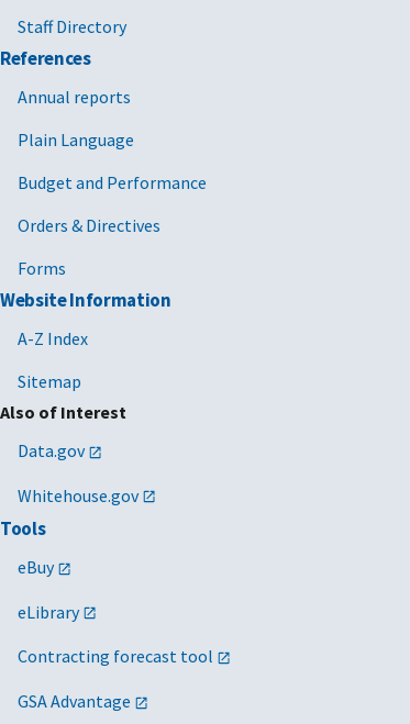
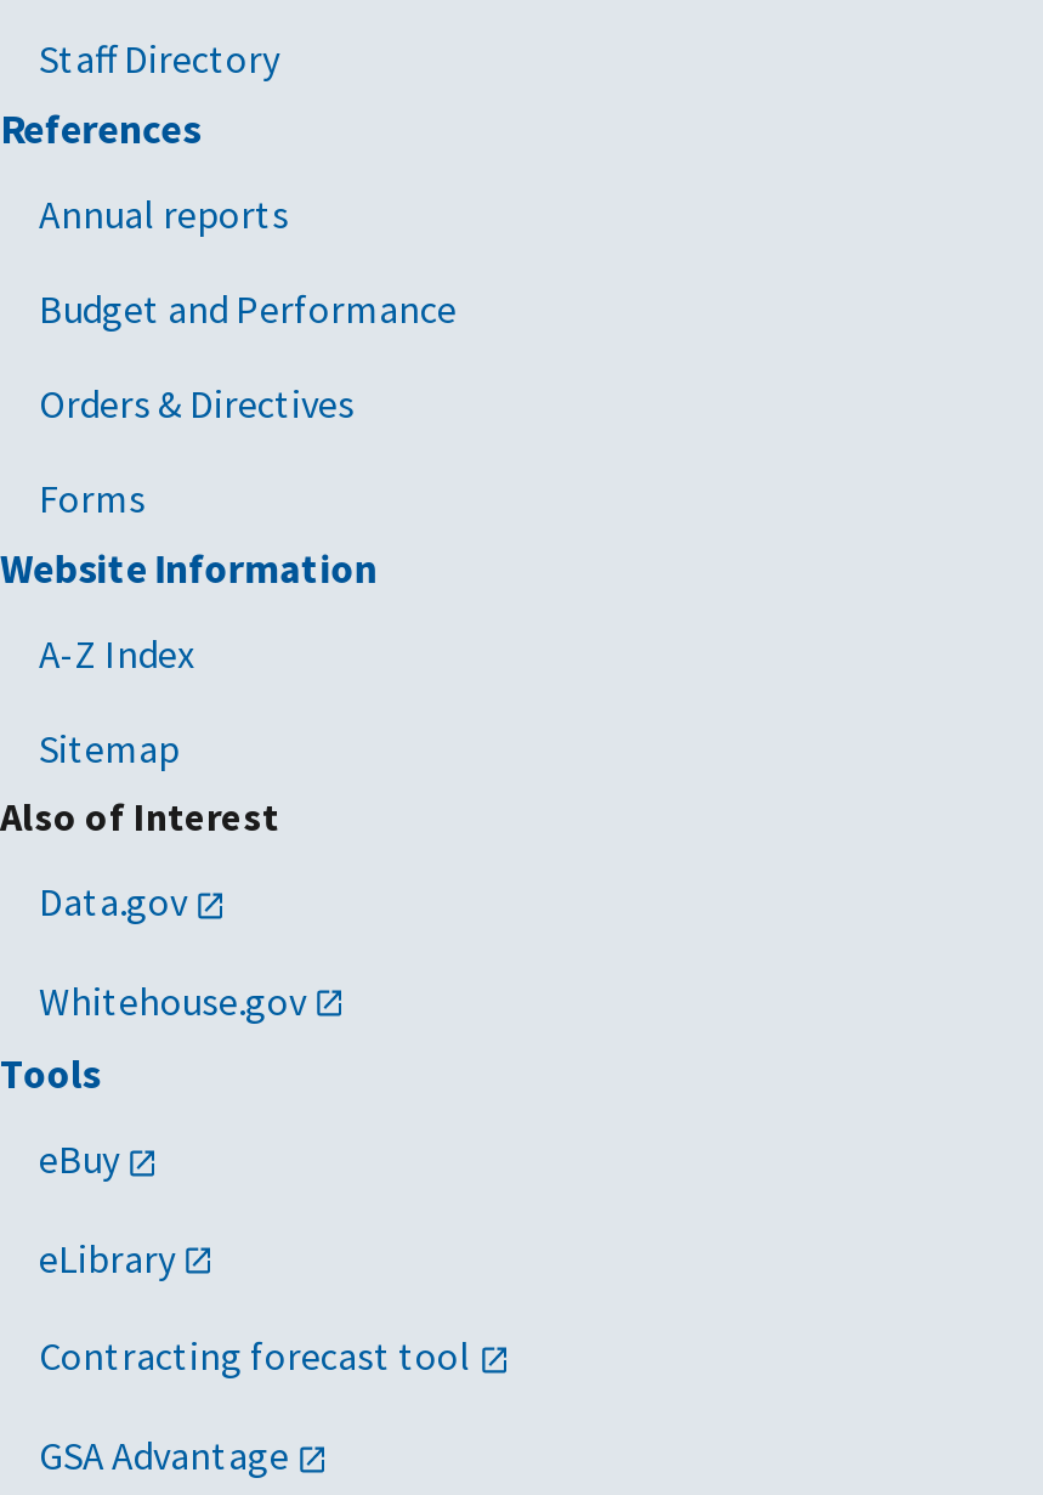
[18,128,134,150] Plain Language -> none

